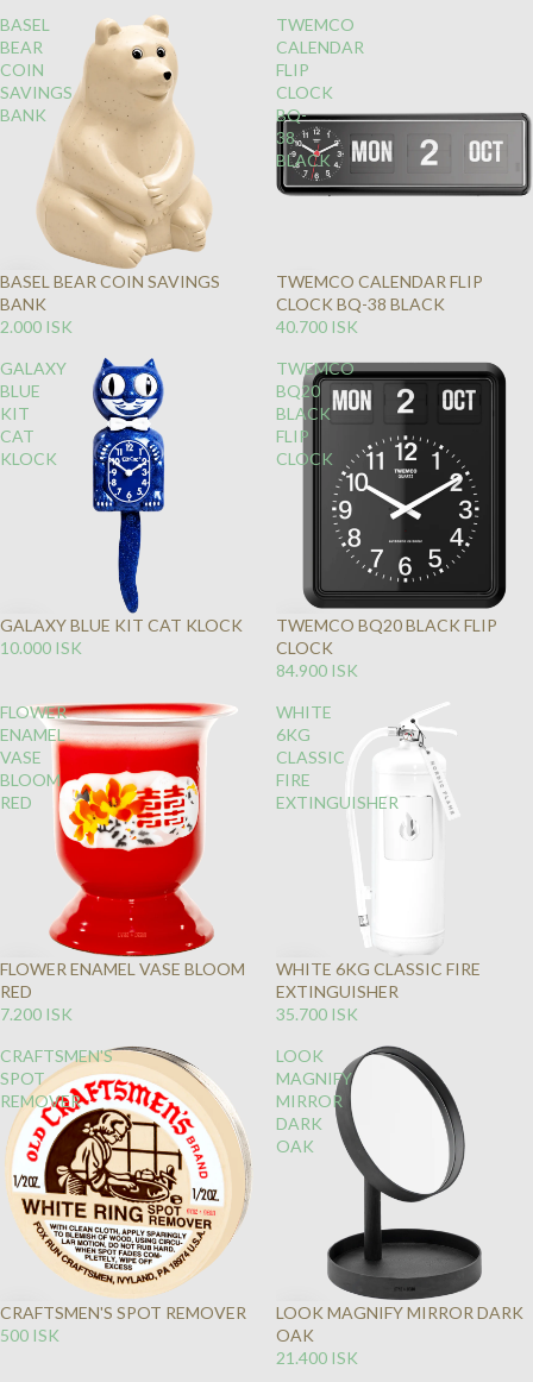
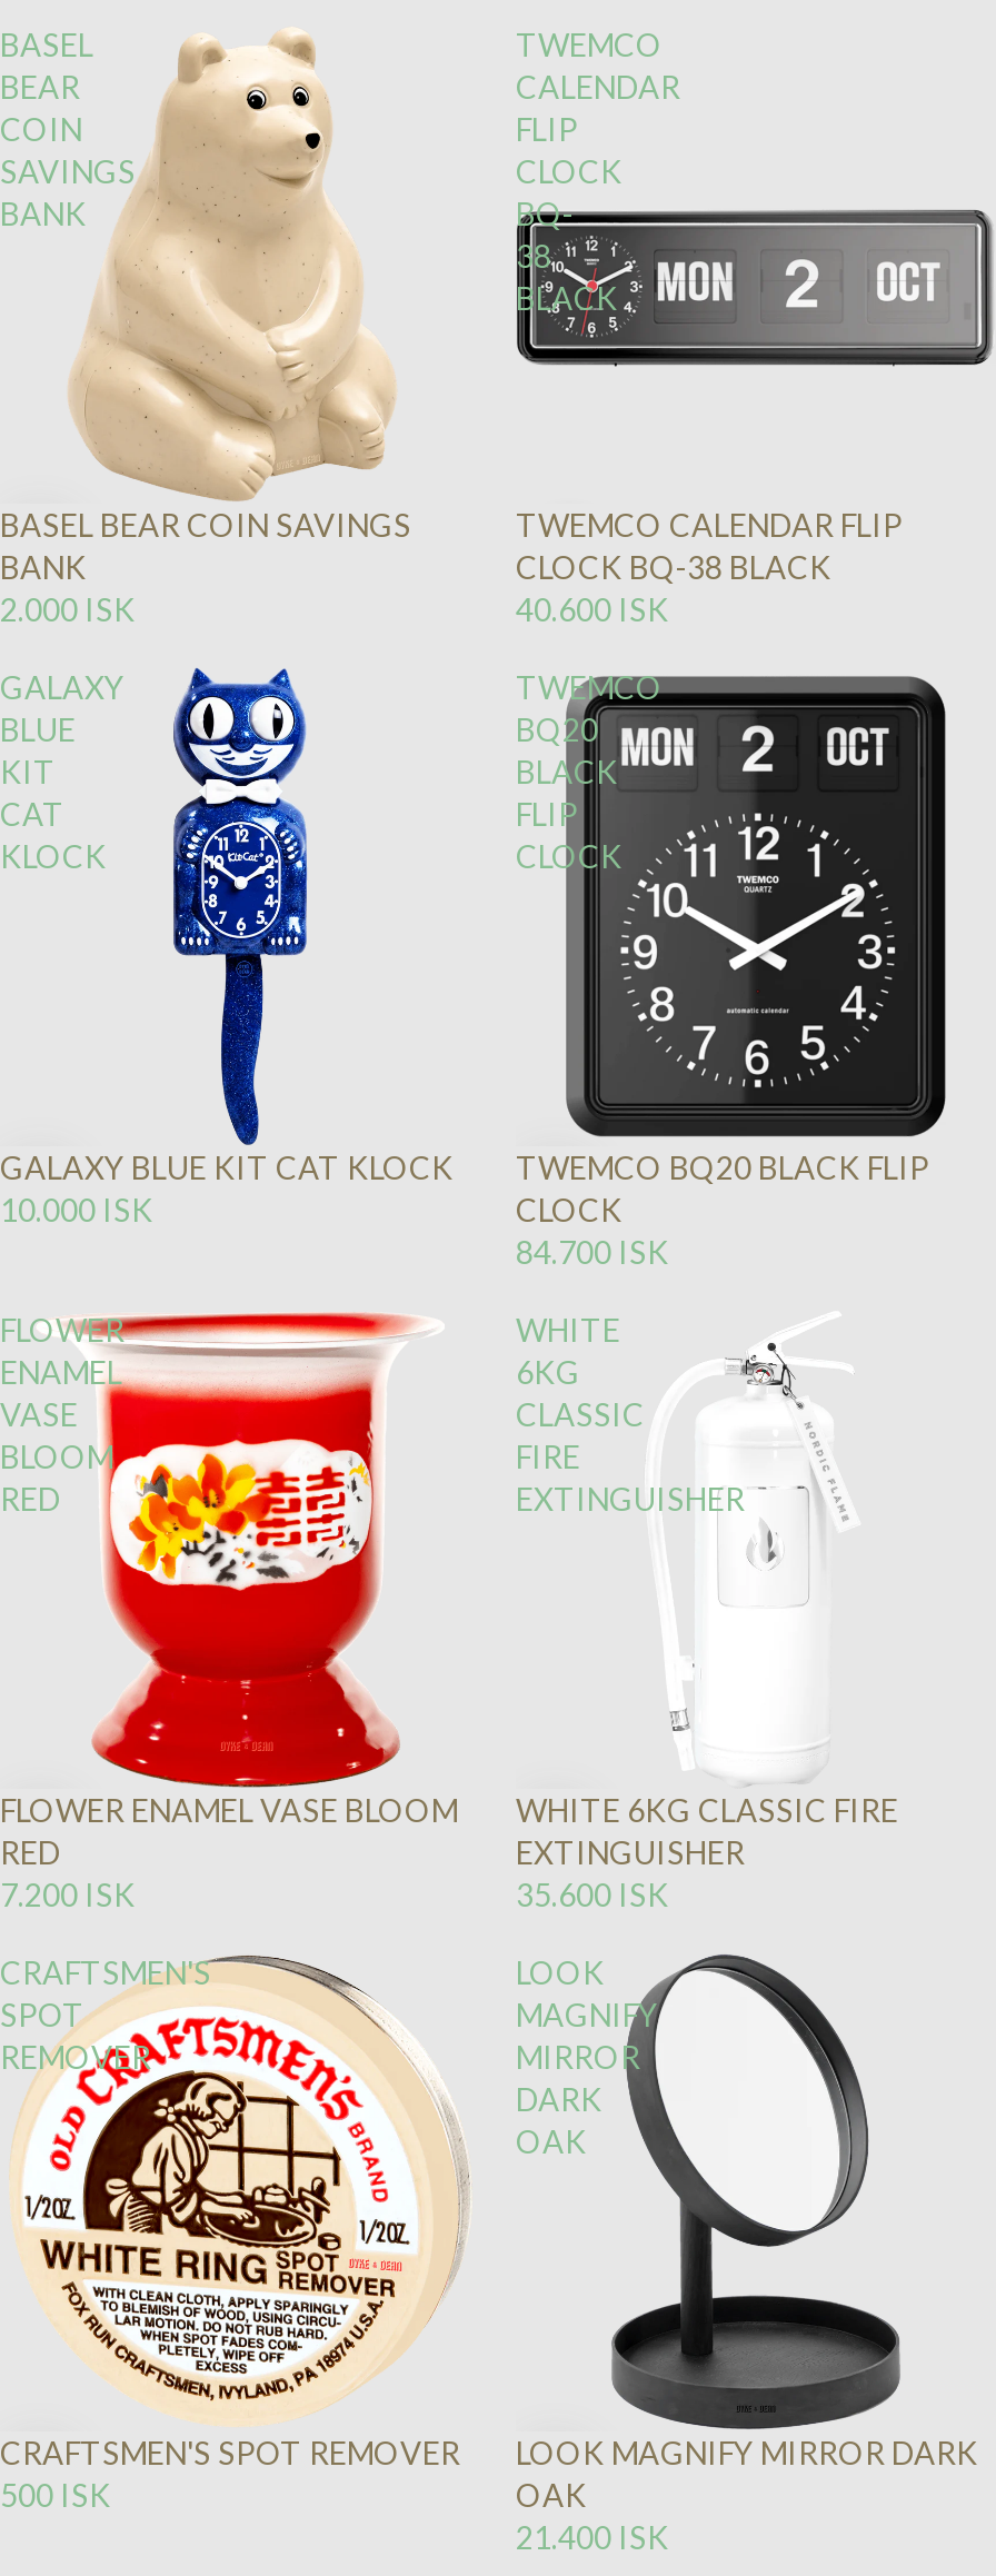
[276,316,358,337] 40.700 ISK -> [516,590,669,628] 40.600 ISK
[276,660,358,680] 84.900 ISK -> [516,1233,669,1271] 84.700 ISK
[276,1004,358,1024] 35.700 ISK -> [516,1876,669,1913] 35.600 ISK

